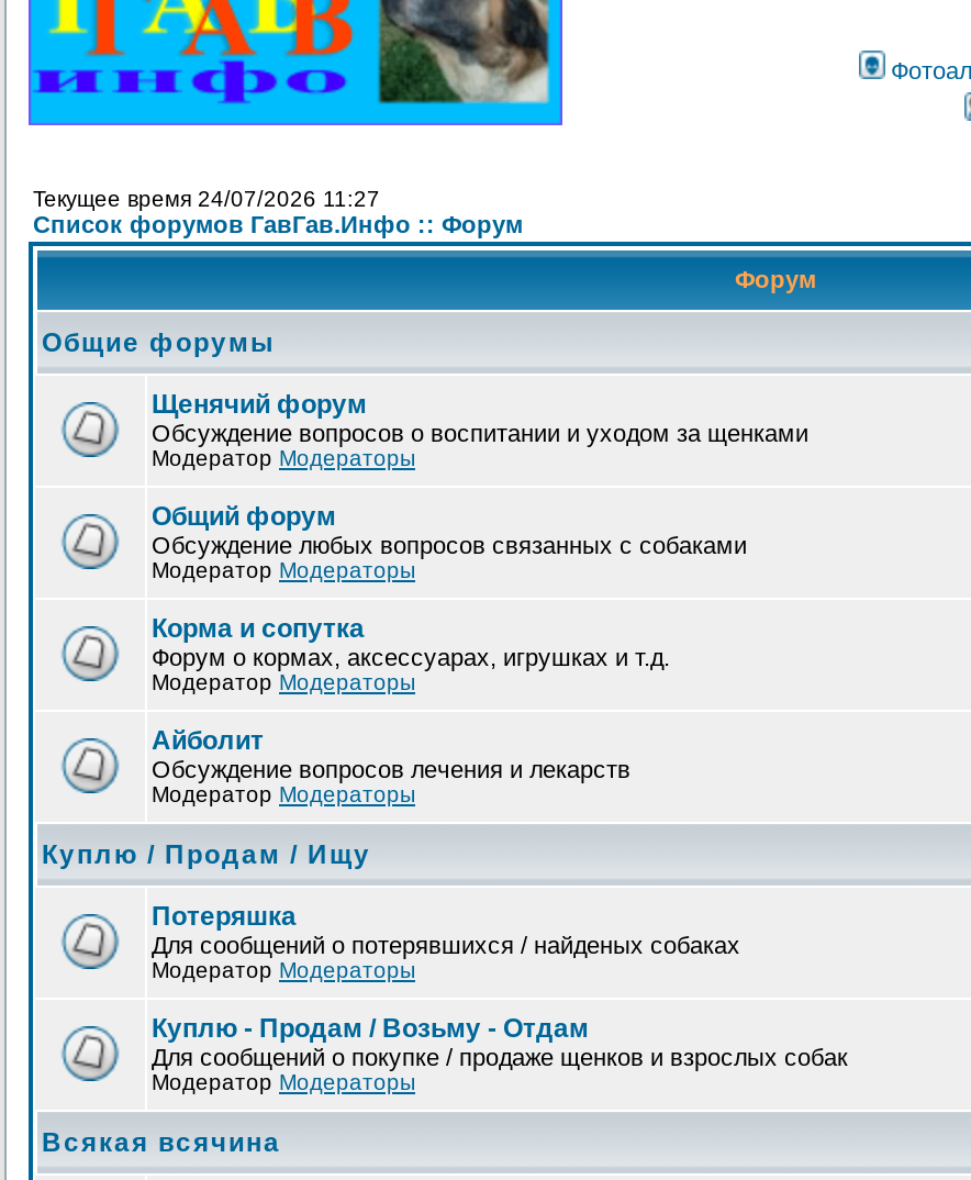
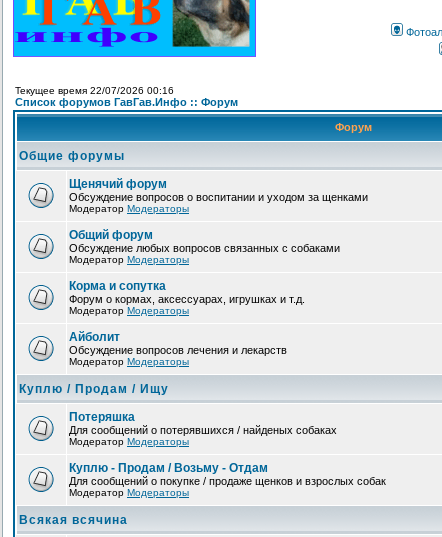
[33,187,380,211] Текущее время 24/07/2026 11:27 -> [15,85,174,96] Текущее время 22/07/2026 00:16

